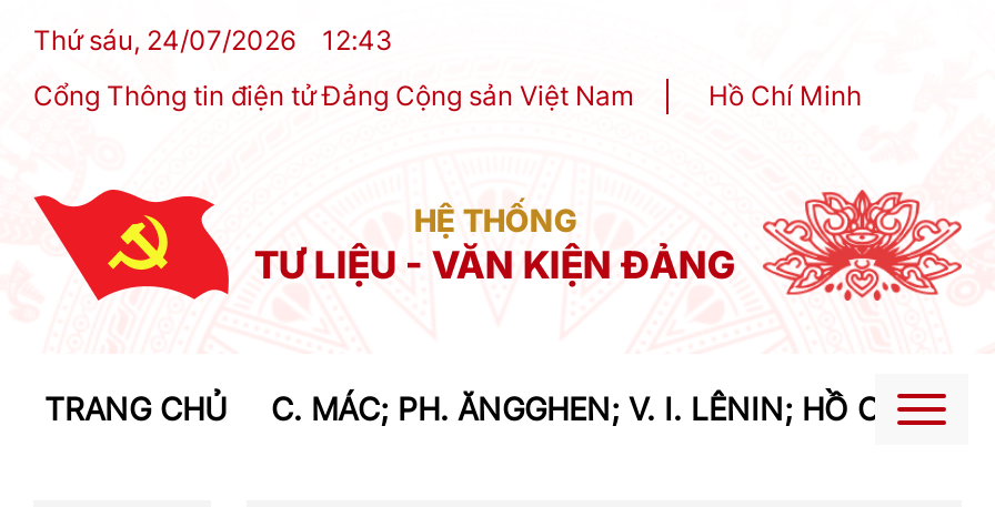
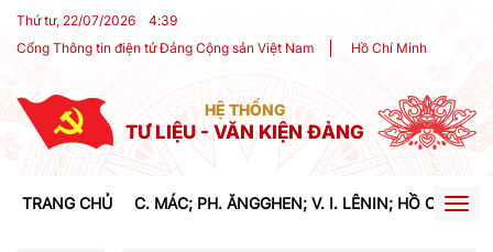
[33,23,295,57] Thứ sáu, 24/07/2026 -> [17,12,135,29] Thứ tư, 22/07/2026
[322,23,393,57] 12:43 -> [149,12,177,29] 4:39

